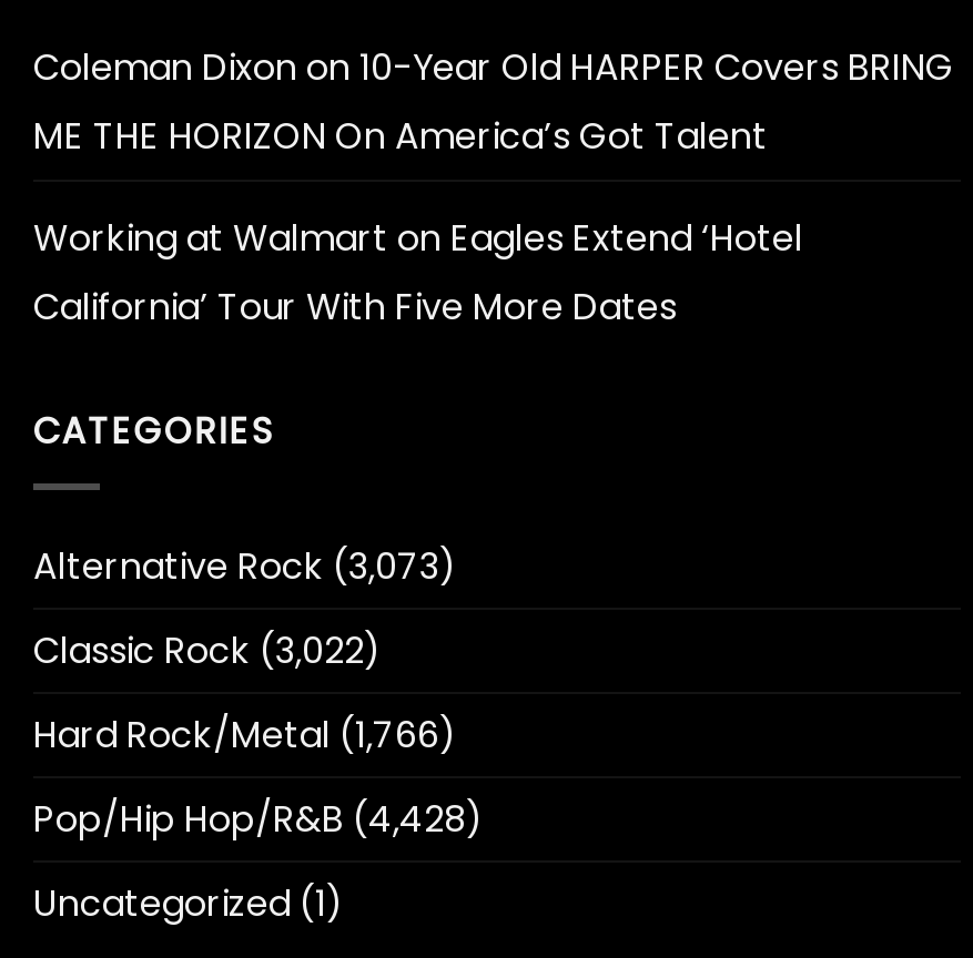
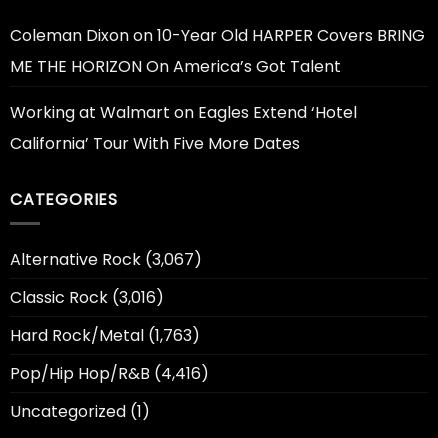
[33,540,457,591] Alternative Rock (3,073) -> [10,248,202,271] Alternative Rock (3,067)
[33,625,382,676] Classic Rock (3,022) -> [10,286,164,309] Classic Rock (3,016)
[33,709,457,760] Hard Rock/Metal (1,766) -> [10,324,200,347] Hard Rock/Metal (1,763)
[33,793,484,844] Pop/Hip Hop/R&B (4,428) -> [10,362,209,385] Pop/Hip Hop/R&B (4,416)

